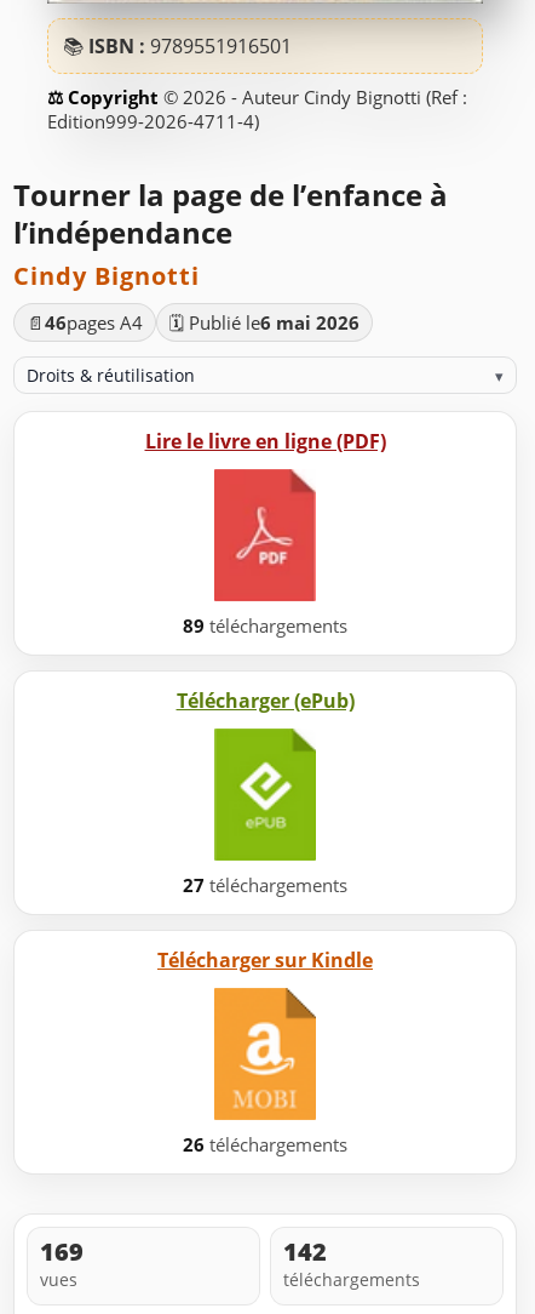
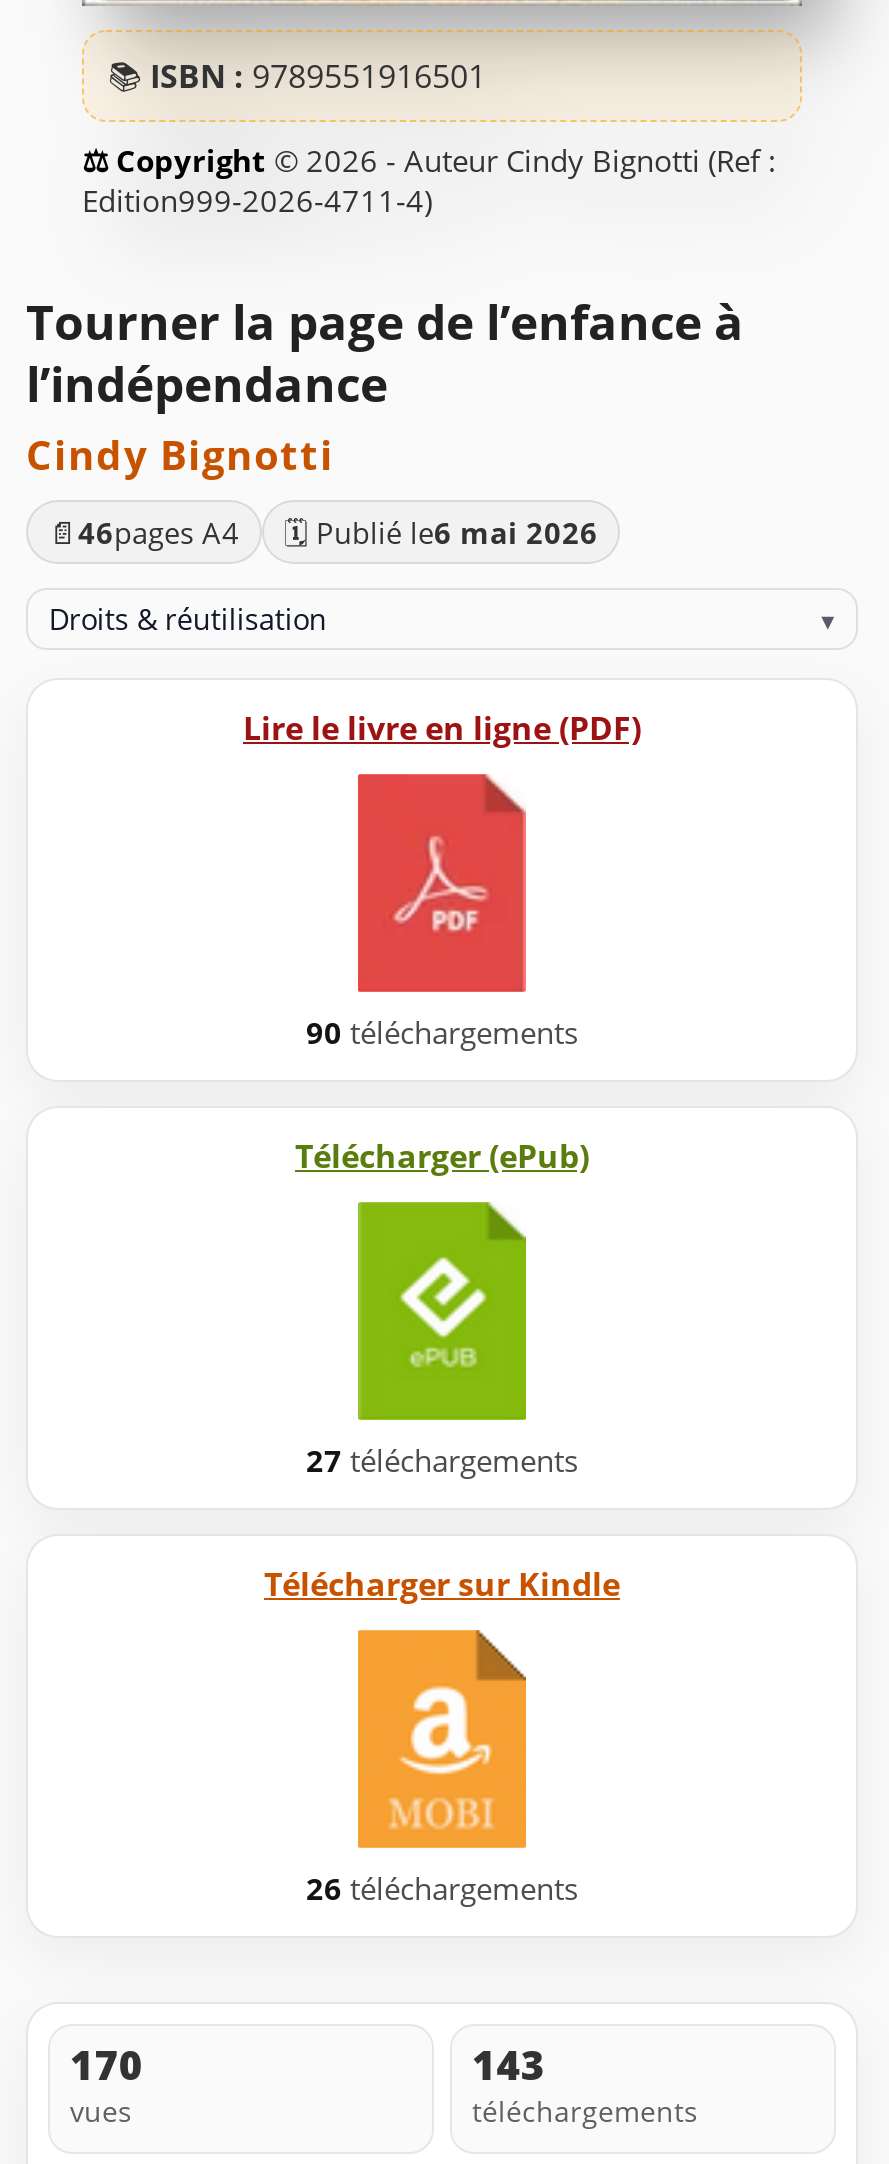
[183,614,347,638] 89 téléchargements -> [306,1013,578,1053] 90 téléchargements
[40,1236,84,1268] 169 -> [70,2039,143,2093] 170
[283,1236,328,1268] 142 -> [472,2039,545,2093] 143

